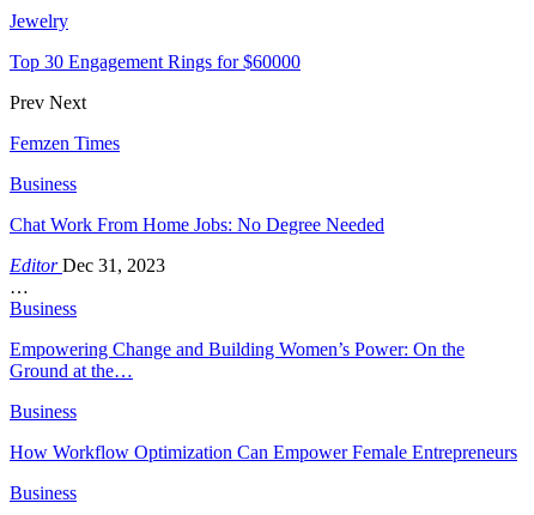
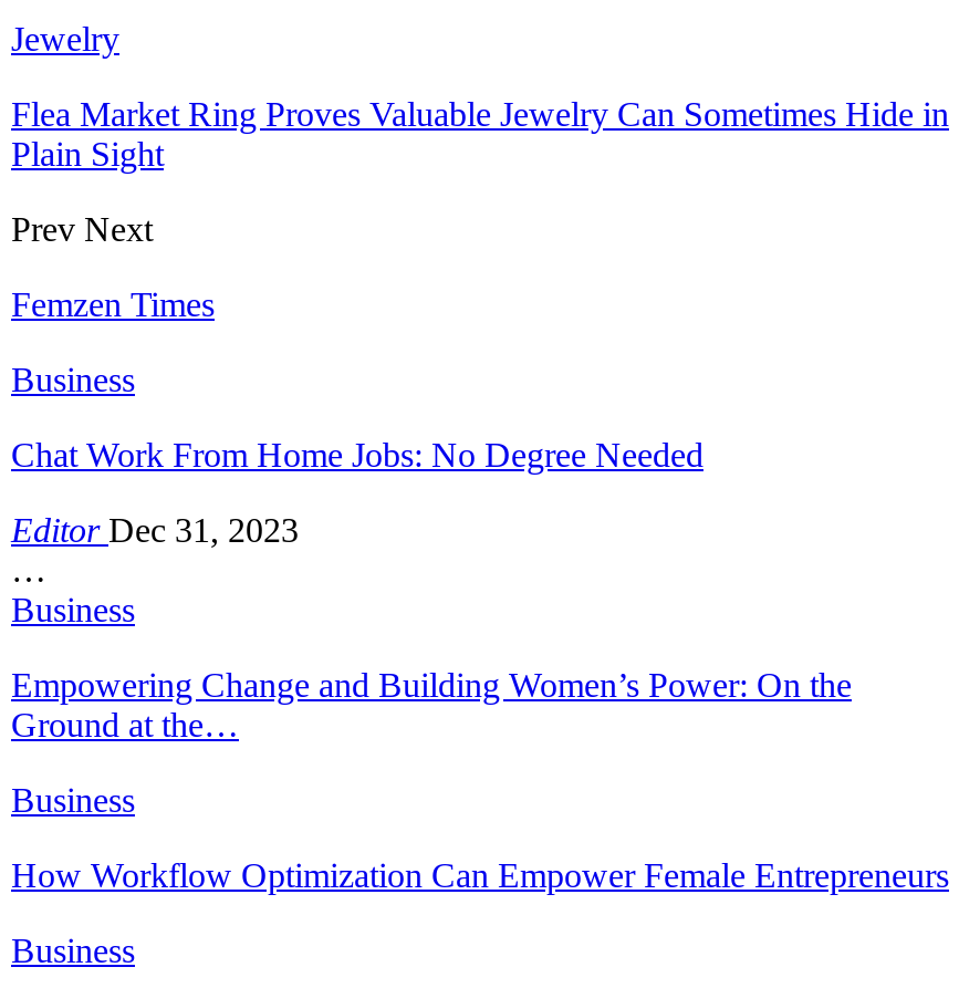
[10,51,301,72] Top 30 Engagement Rings for $60000 -> [11,95,949,172] Flea Market Ring Proves Valuable Jewelry Can Sometimes Hide in | Plain Sight

